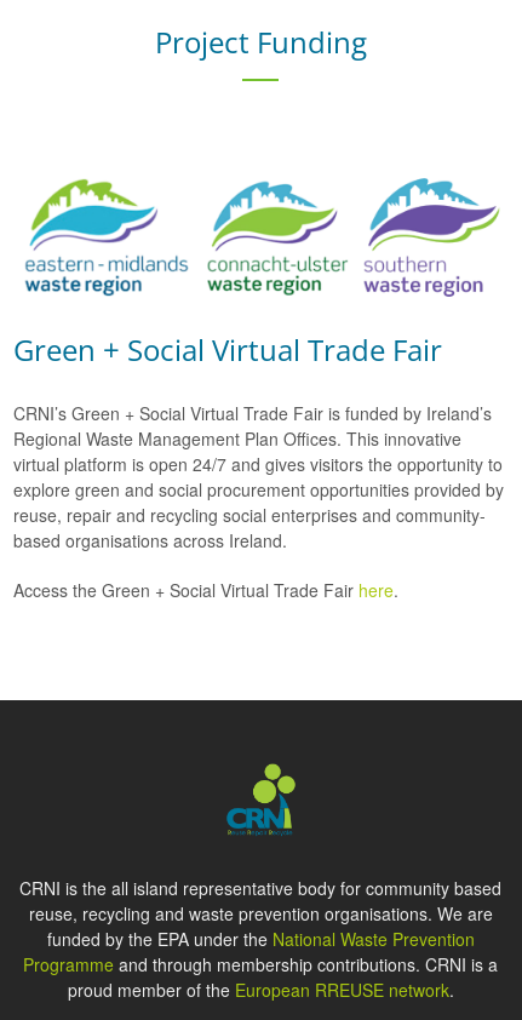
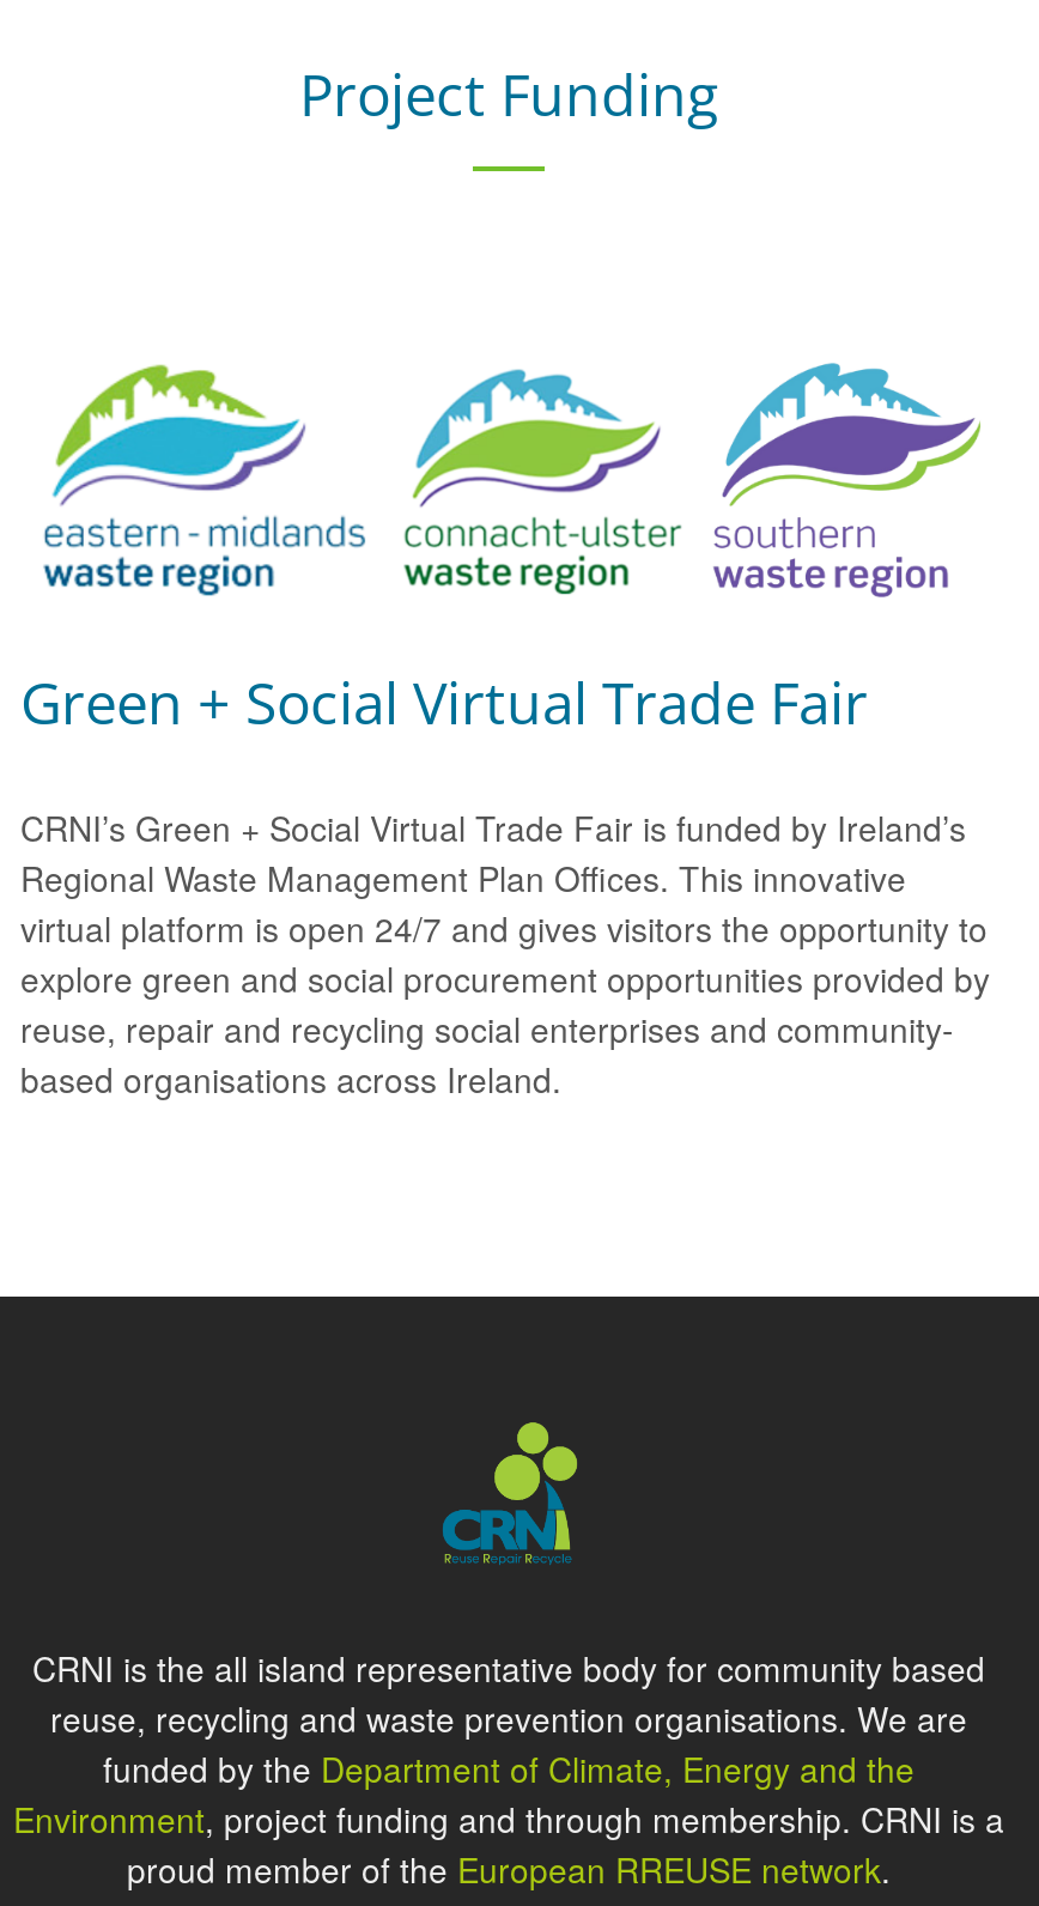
[13,578,398,603] Access the Green + Social Virtual Trade Fair here. -> none
[23,927,498,977] funded by the EPA under the National Waste Prevention | Programme and through membership contributions. CRNI is a -> [13,1744,1004,1843] funded by the Department of Climate, Energy and the | Environment, project funding and through membership. CRNI is a

